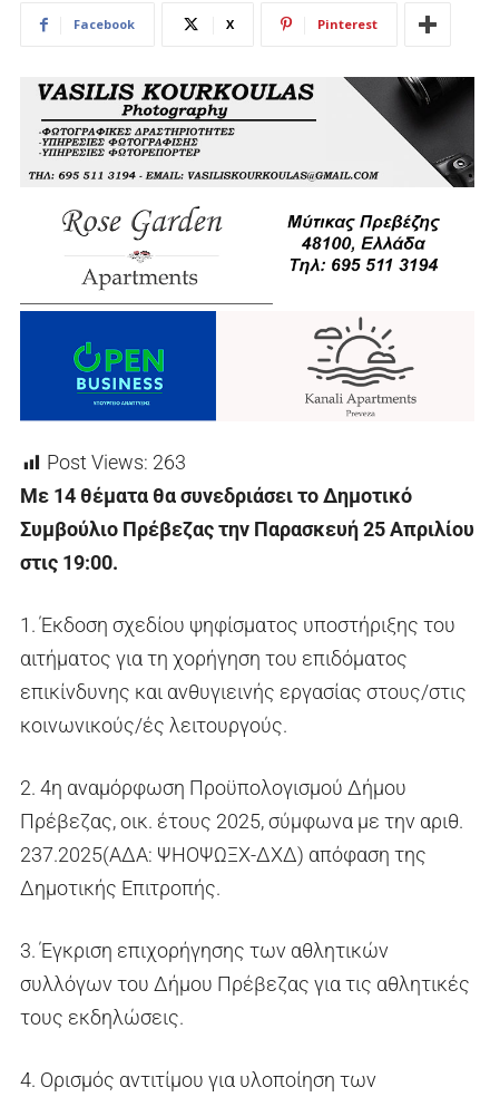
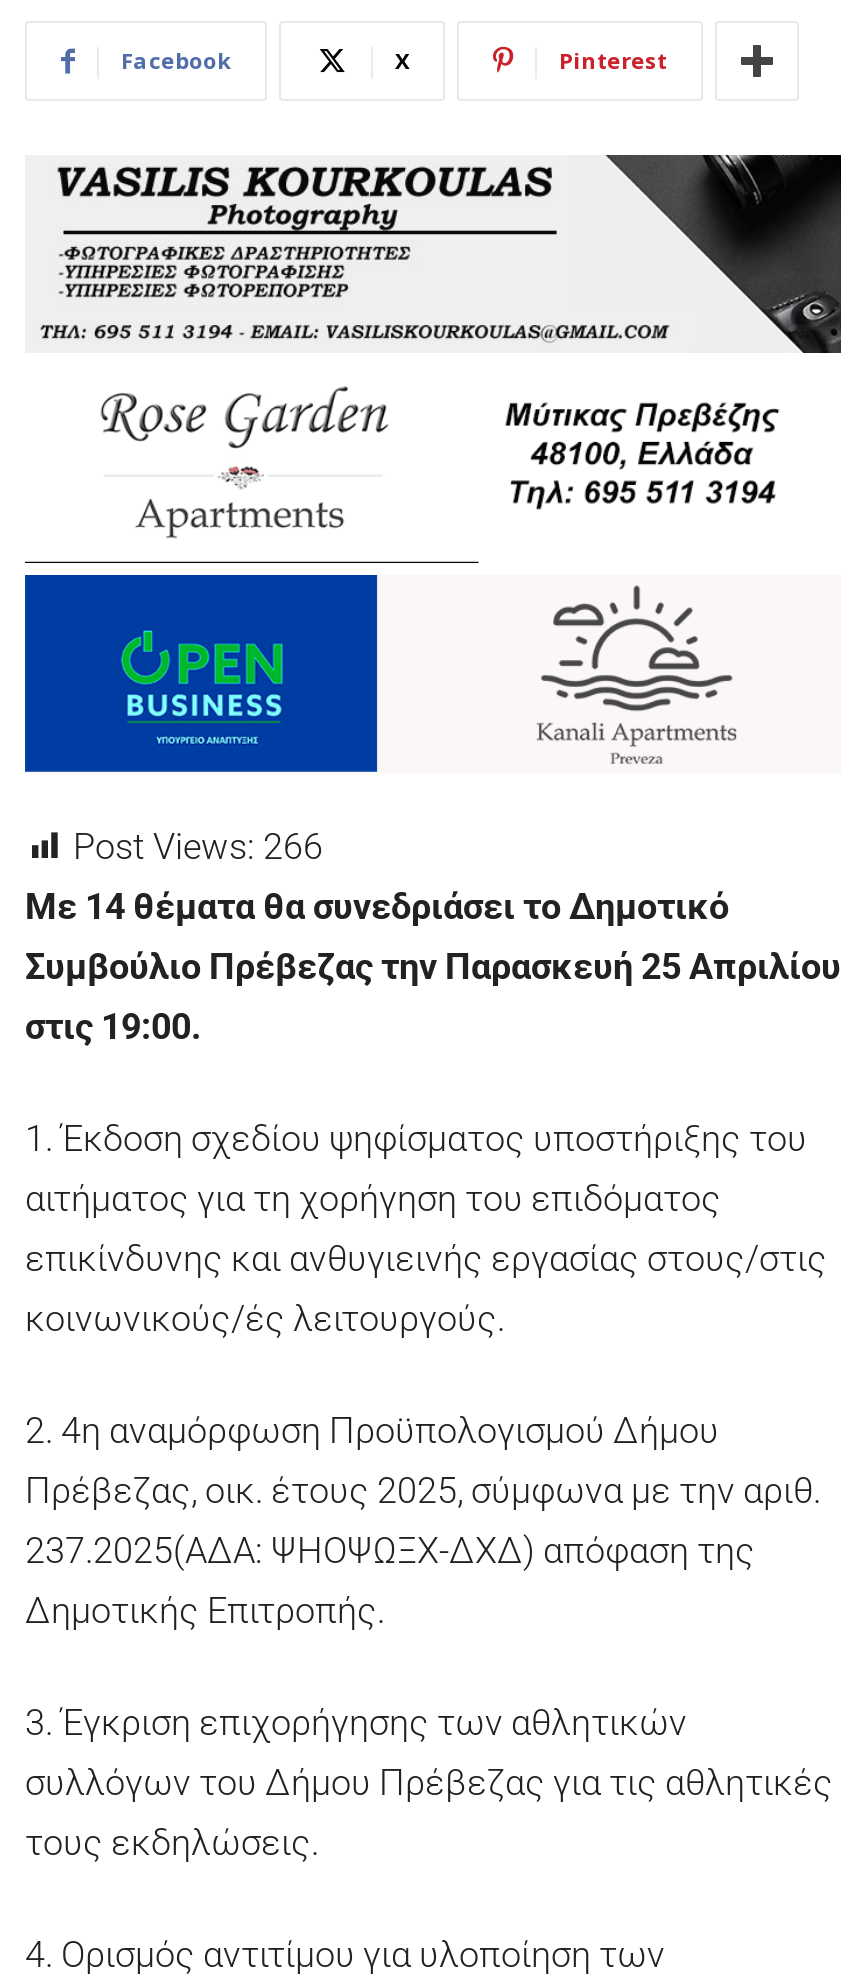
[47,451,186,474] Post Views: 263 -> [73,826,323,868] Post Views: 266

